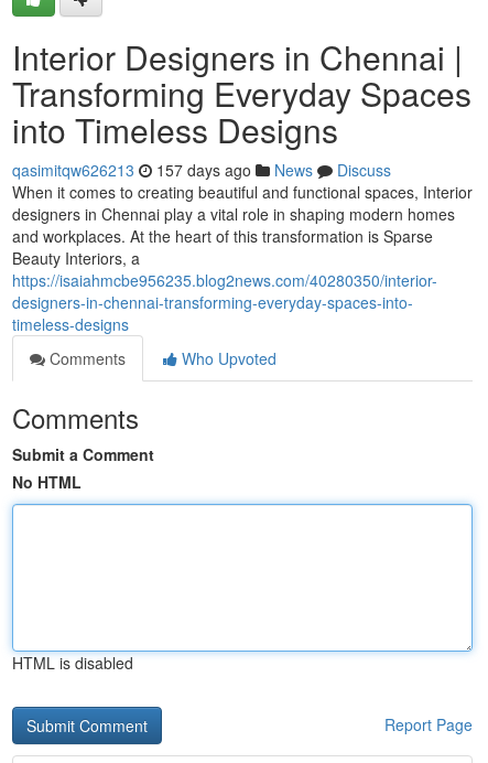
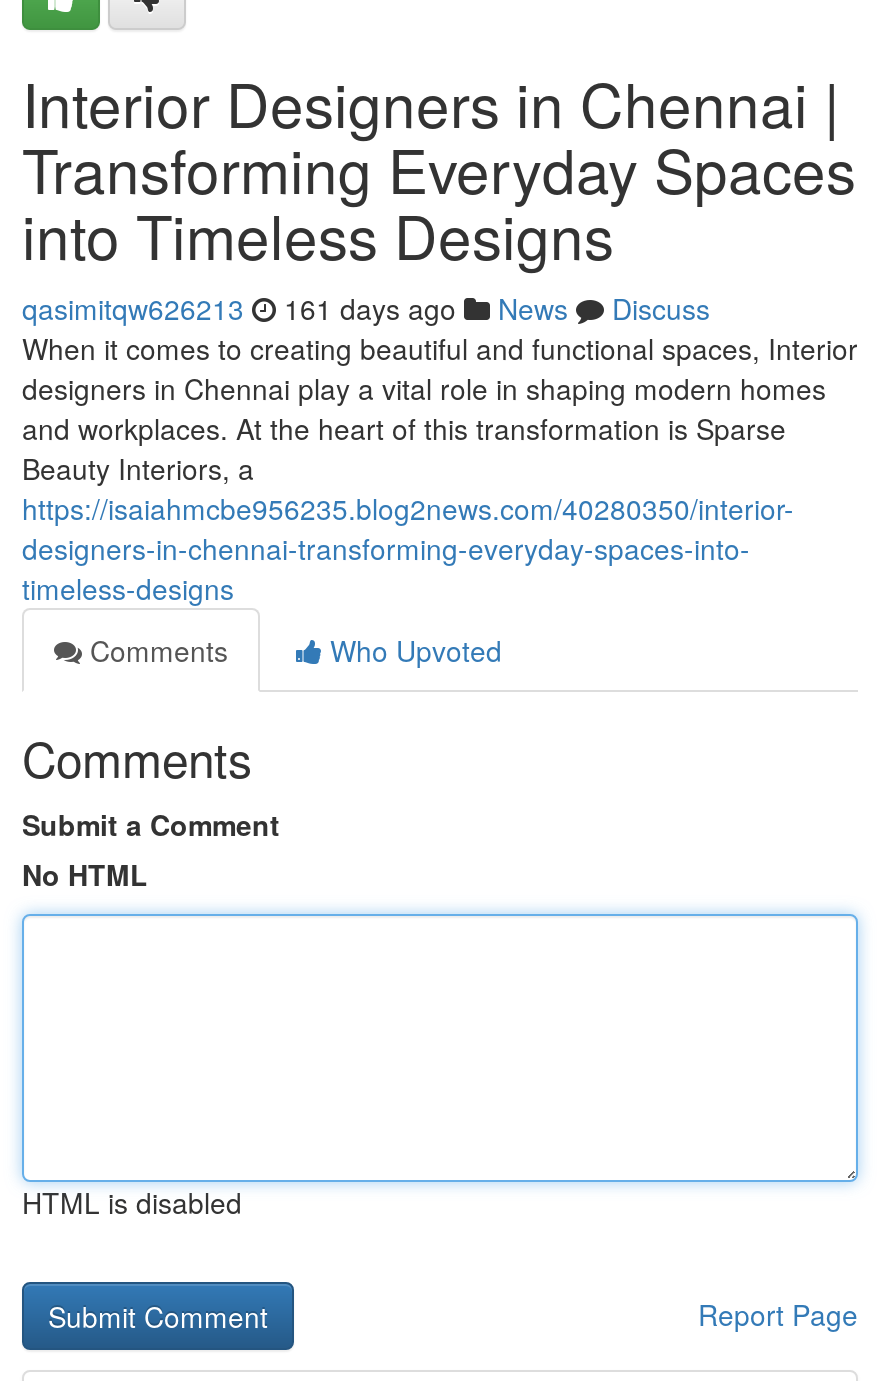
[12,159,391,181] qasimitqw626213 157 days ago News Discuss -> [22,288,710,328] qasimitqw626213 161 days ago News Discuss

